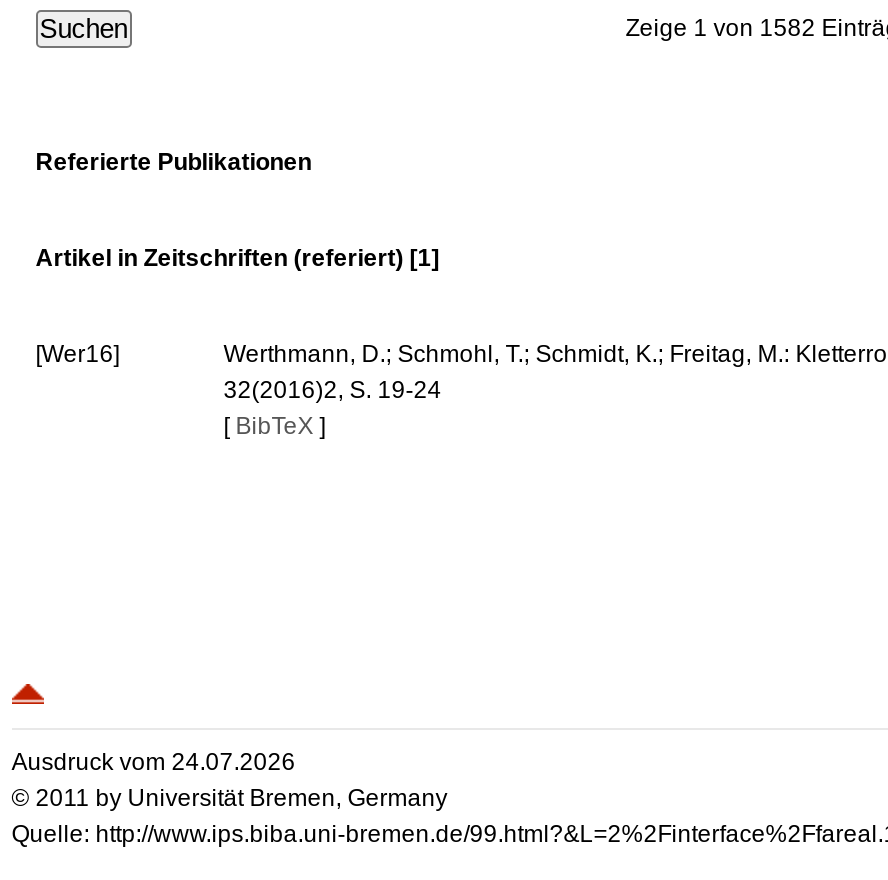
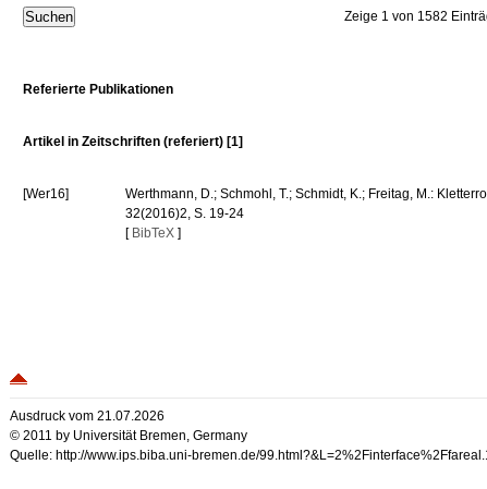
[12,748,296,776] Ausdruck vom 24.07.2026 -> [10,409,164,424] Ausdruck vom 21.07.2026

